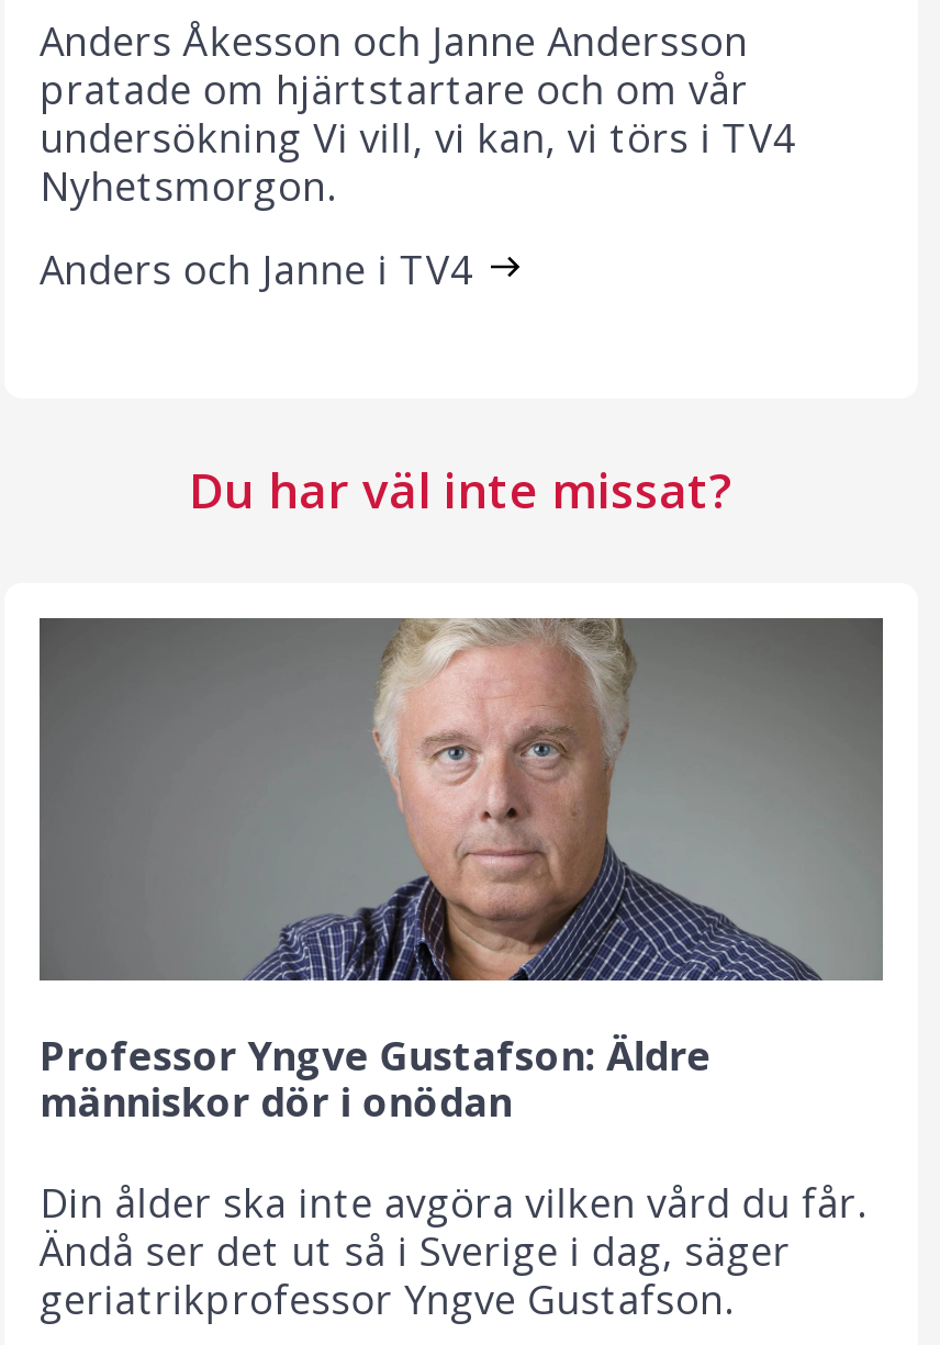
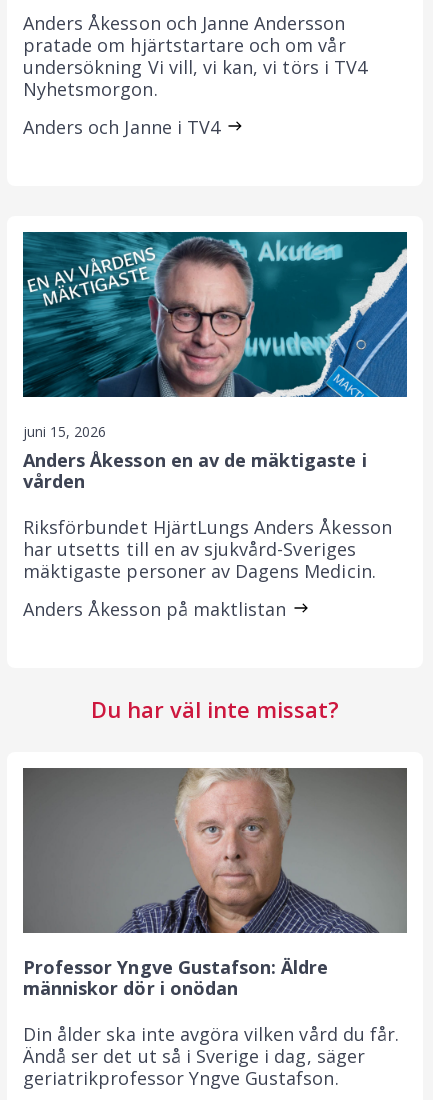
none -> [22,231,408,621] [image] | juni 15, 2026 | Anders Åkesson en av de mäktigaste i | vården | Riksförbundet HjärtLungs Anders Åkesson | har utsetts till en av sjukvård-Sveriges | mäktigaste personer av Dagens Medicin. | Anders Åkesson på maktlistan

